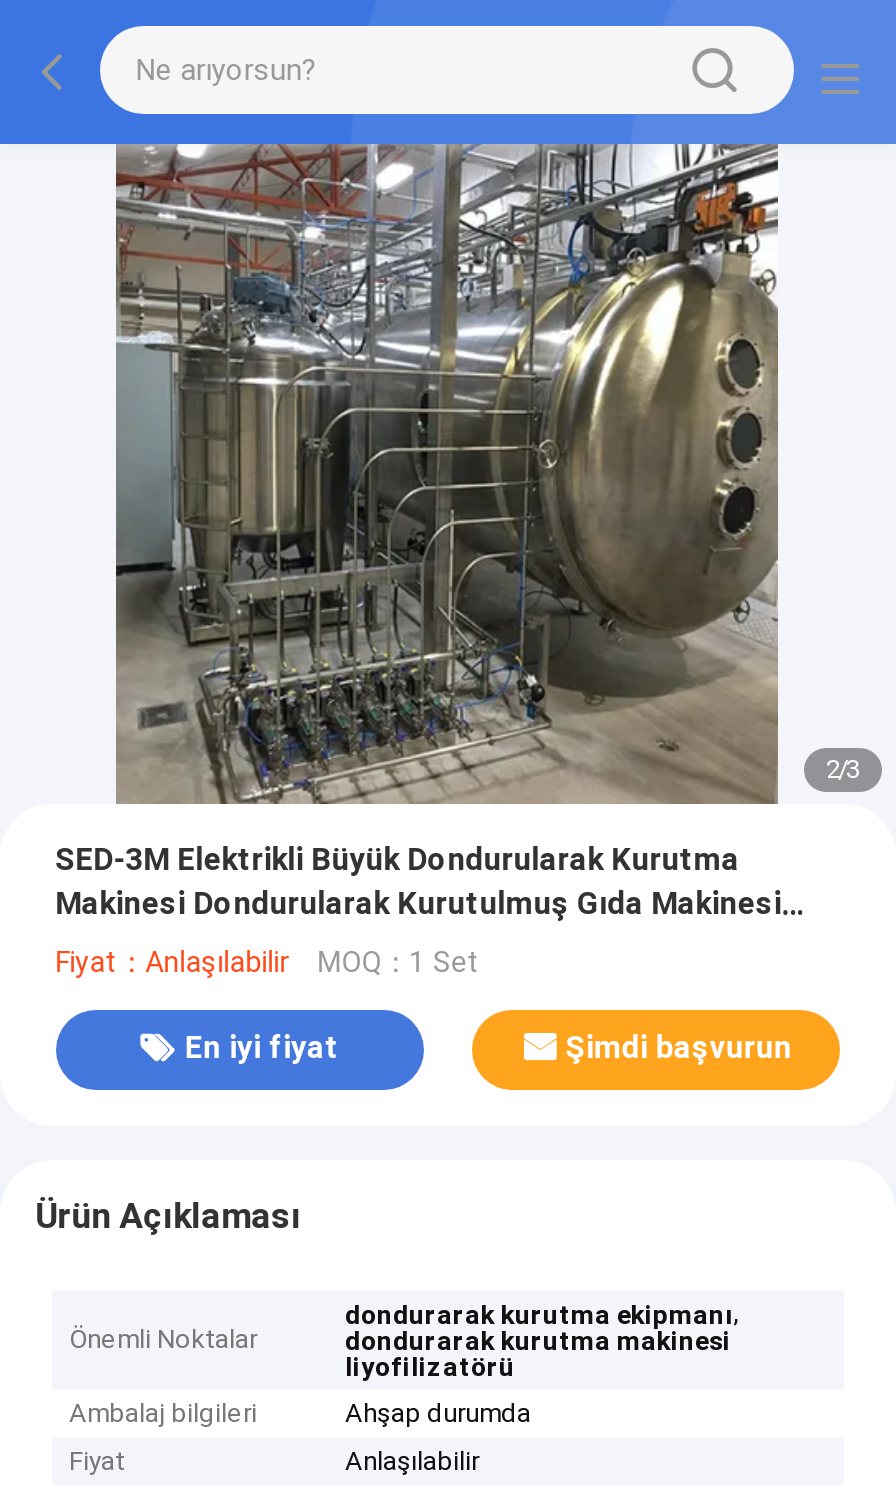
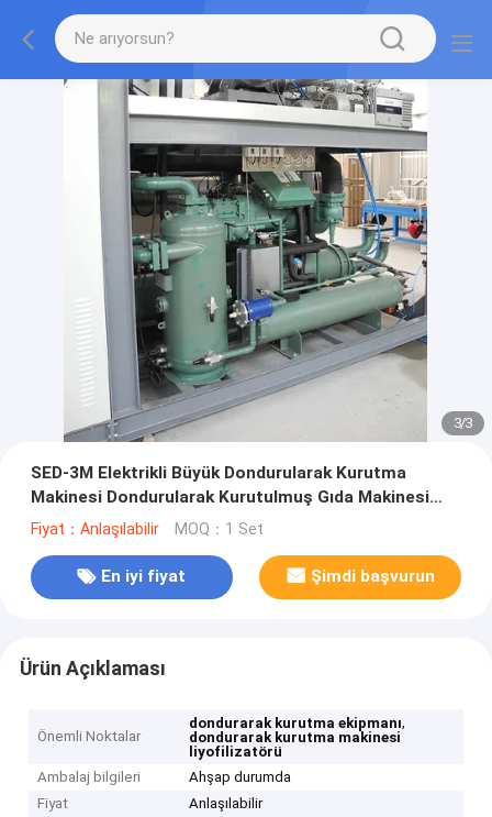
[114,142,860,804] [image] | 2/3 -> [64,78,472,442] [image] | 3/3

